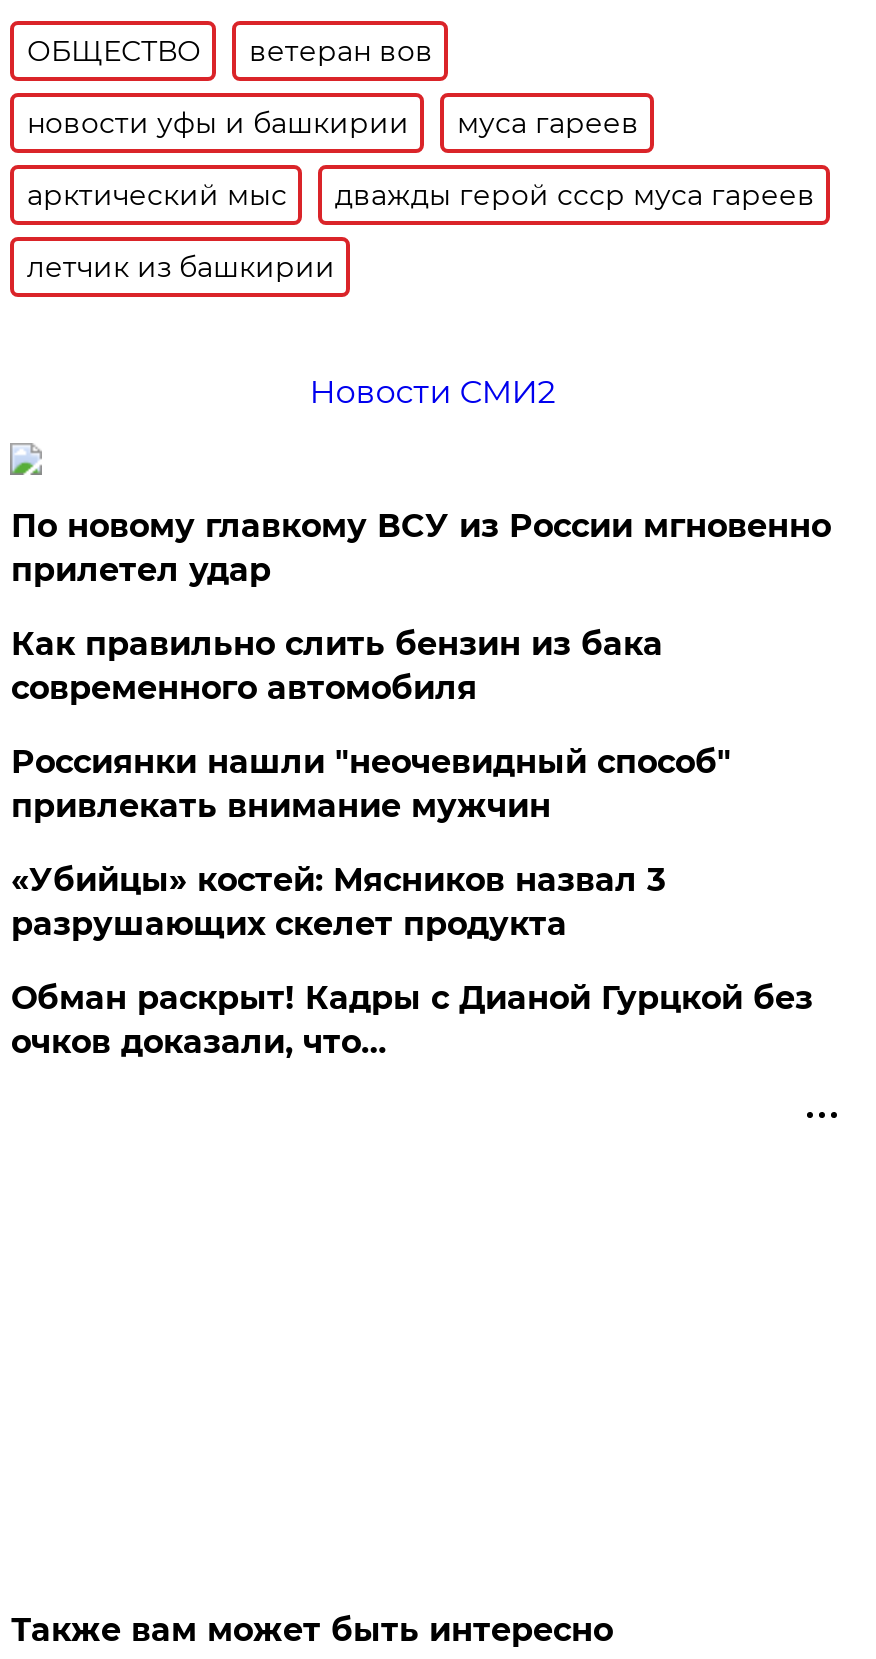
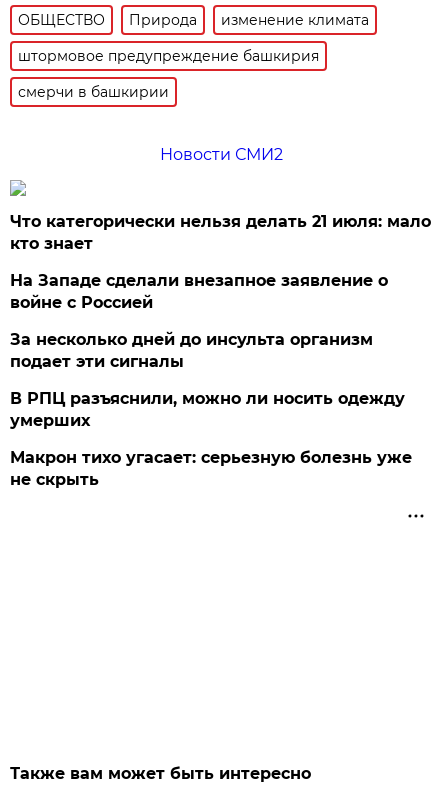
[27,33,815,285] ветеран вов | новости уфы и башкирии | муса гареев | арктический мыс | дважды герой ссср муса гареев | летчик из башкирии -> [18,11,369,101] Природа | изменение климата | штормовое предупреждение башкирия | смерчи в башкирии
[11,507,831,589] По новому главкому ВСУ из России мгновенно | прилетел удар -> [10,212,431,253] Что категорически нельзя делать 21 июля: мало | кто знает
[11,625,663,707] Как правильно слить бензин из бака | современного автомобиля -> [10,271,388,312] На Западе сделали внезапное заявление о | войне с Россией
[11,743,731,825] Россиянки нашли "неочевидный способ" | привлекать внимание мужчин -> [10,330,373,371] За несколько дней до инсульта организм | подает эти сигналы
[11,861,665,943] «Убийцы» костей: Мясников назвал 3 | разрушающих скелет продукта -> [10,389,405,430] В РПЦ разъяснили, можно ли носить одежду | умерших
[11,979,813,1061] Обман раскрыт! Кадры с Дианой Гурцкой без | очков доказали, что… -> [10,448,412,489] Макрон тихо угасает: серьезную болезнь уже | не скрыть

